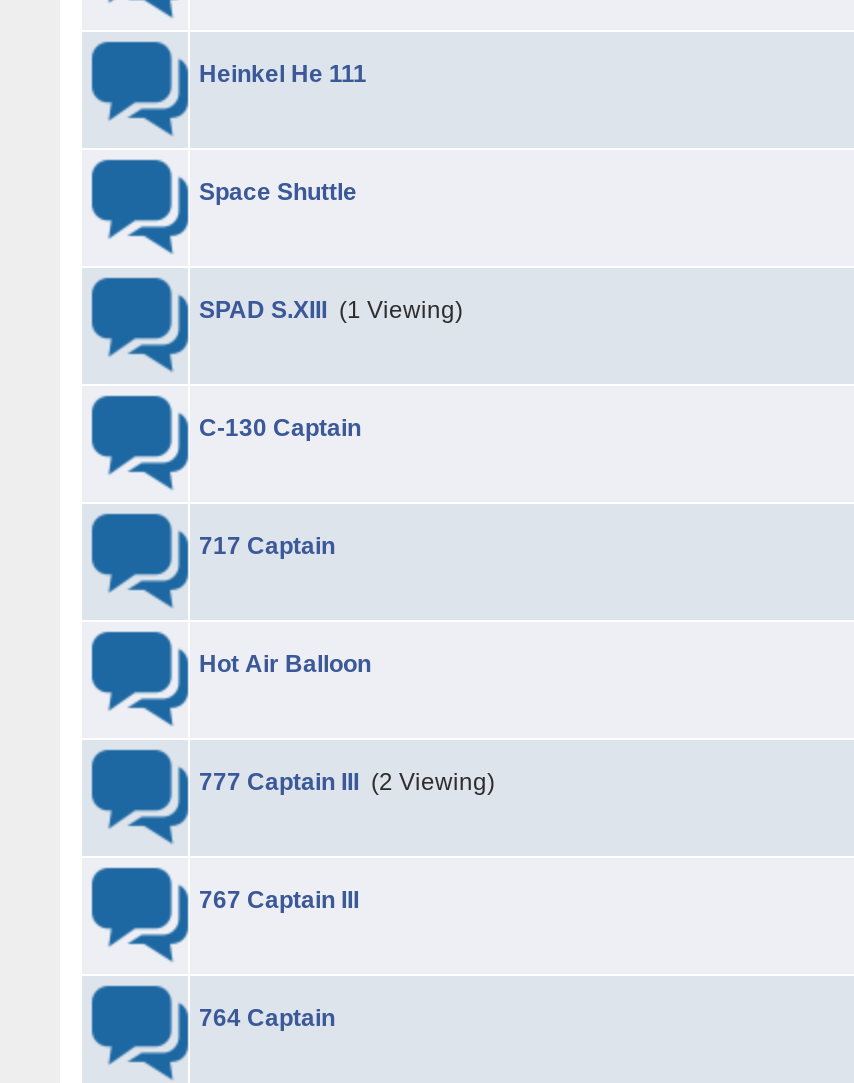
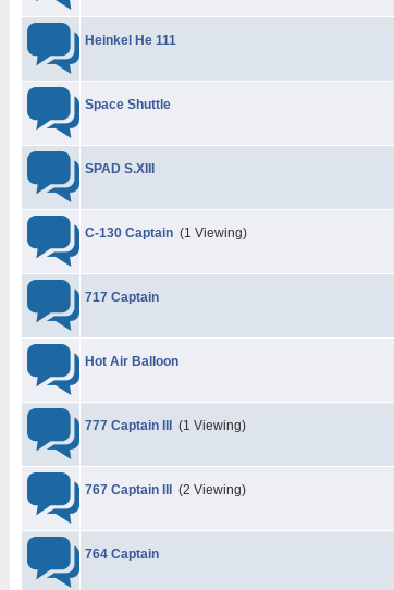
[199,296,463,324] SPAD S.XIII (1 Viewing) -> [85,161,155,176] SPAD S.XIII
[199,414,361,442] C-130 Captain -> [85,225,248,241] C-130 Captain (1 Viewing)
[199,768,495,796] 777 Captain III (2 Viewing) -> [85,418,247,433] 777 Captain III (1 Viewing)
[199,886,359,914] 767 Captain III -> [85,482,247,497] 767 Captain III (2 Viewing)

